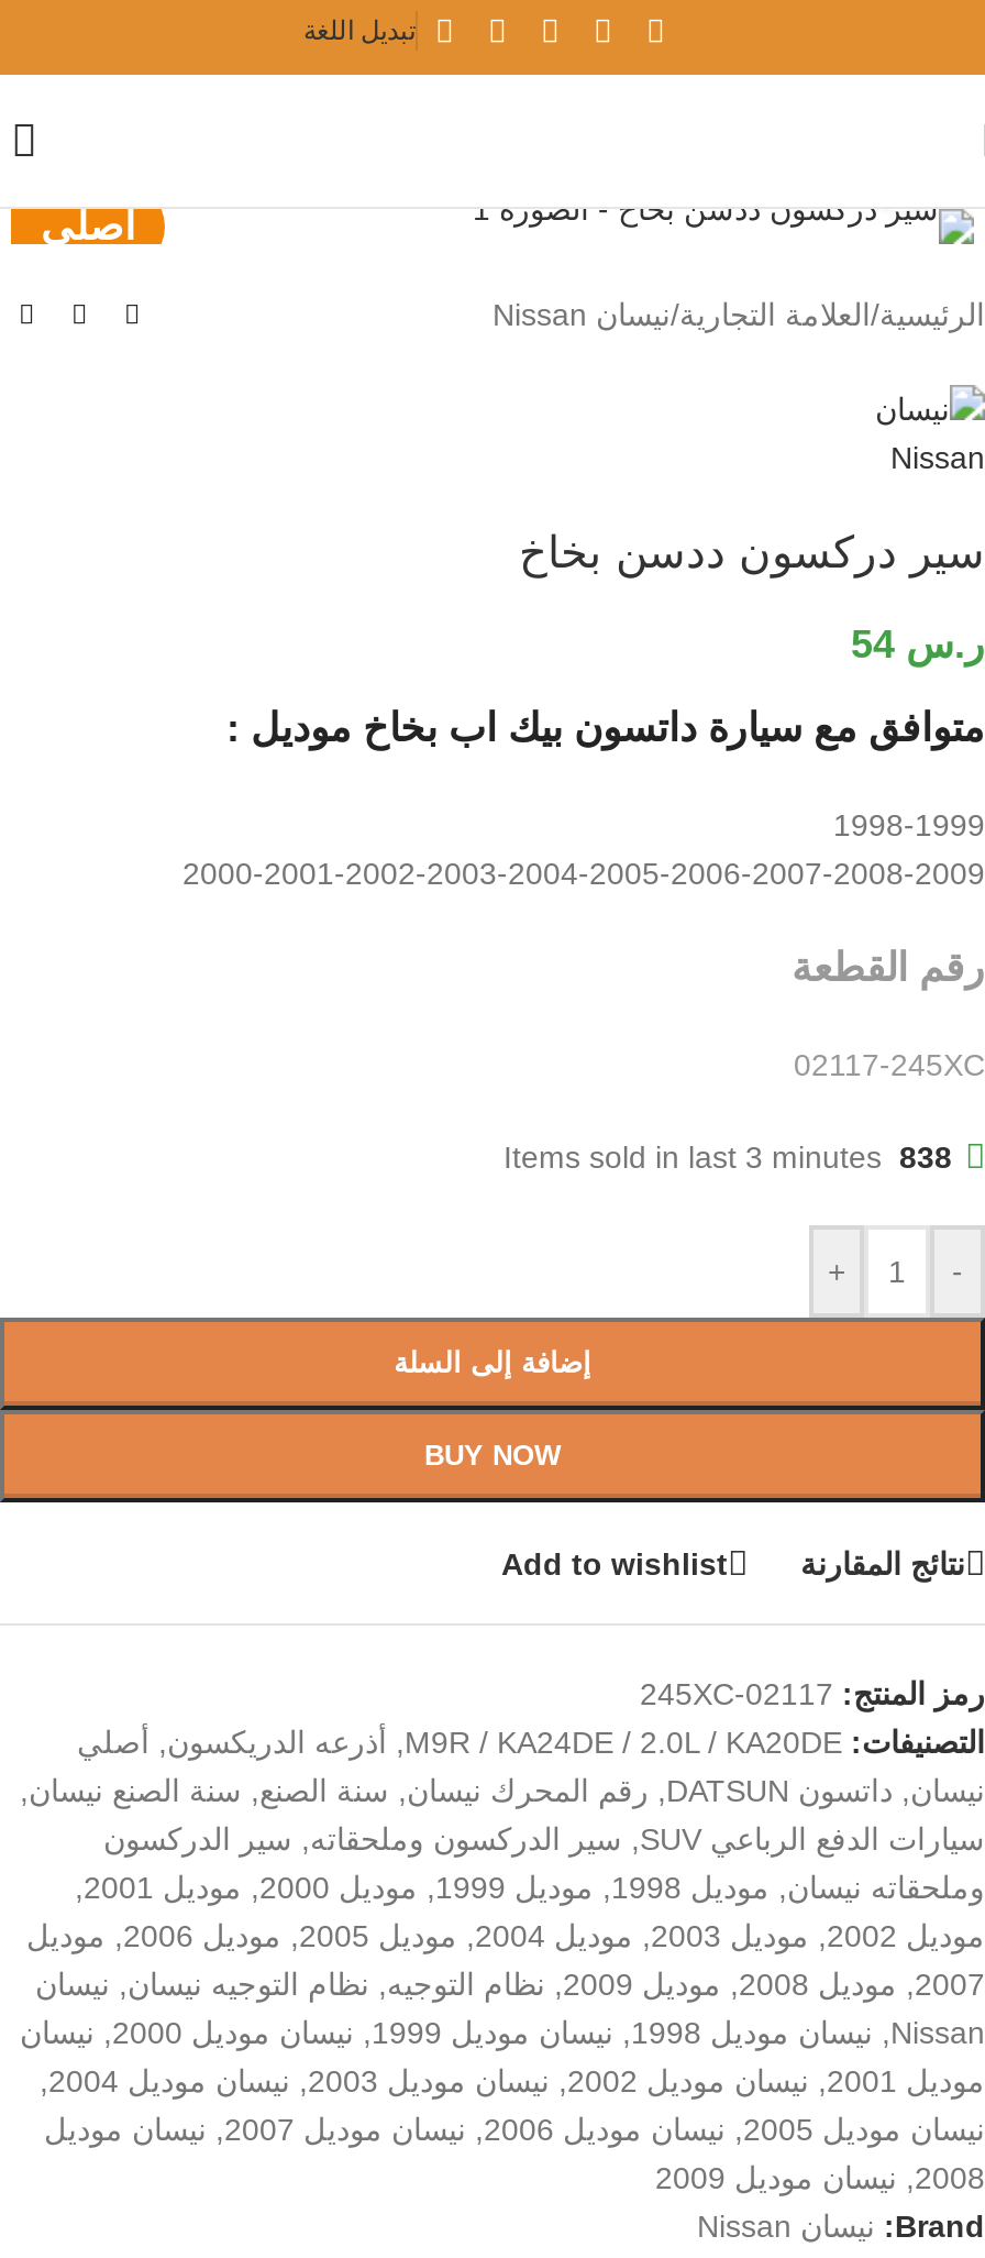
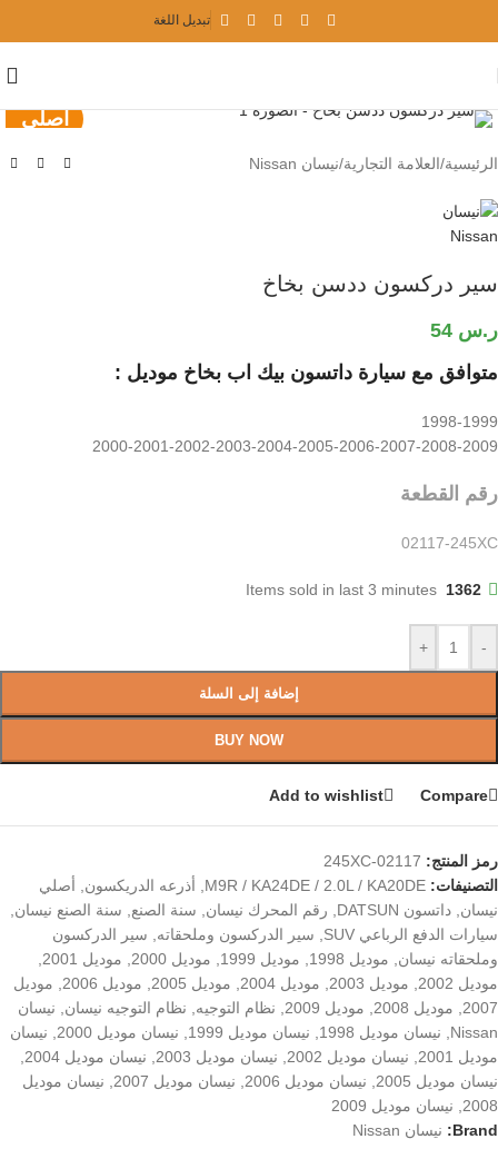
[503,1139,952,1175] Items sold in last 3 minutes 838 -> [246,581,481,598] Items sold in last 3 minutes 1362
[800,1545,965,1580] نتائج المقارنة -> [420,786,488,804] Compare

